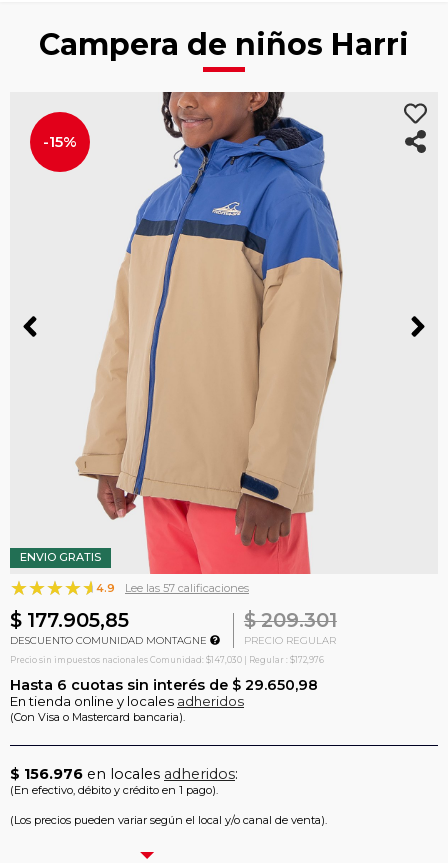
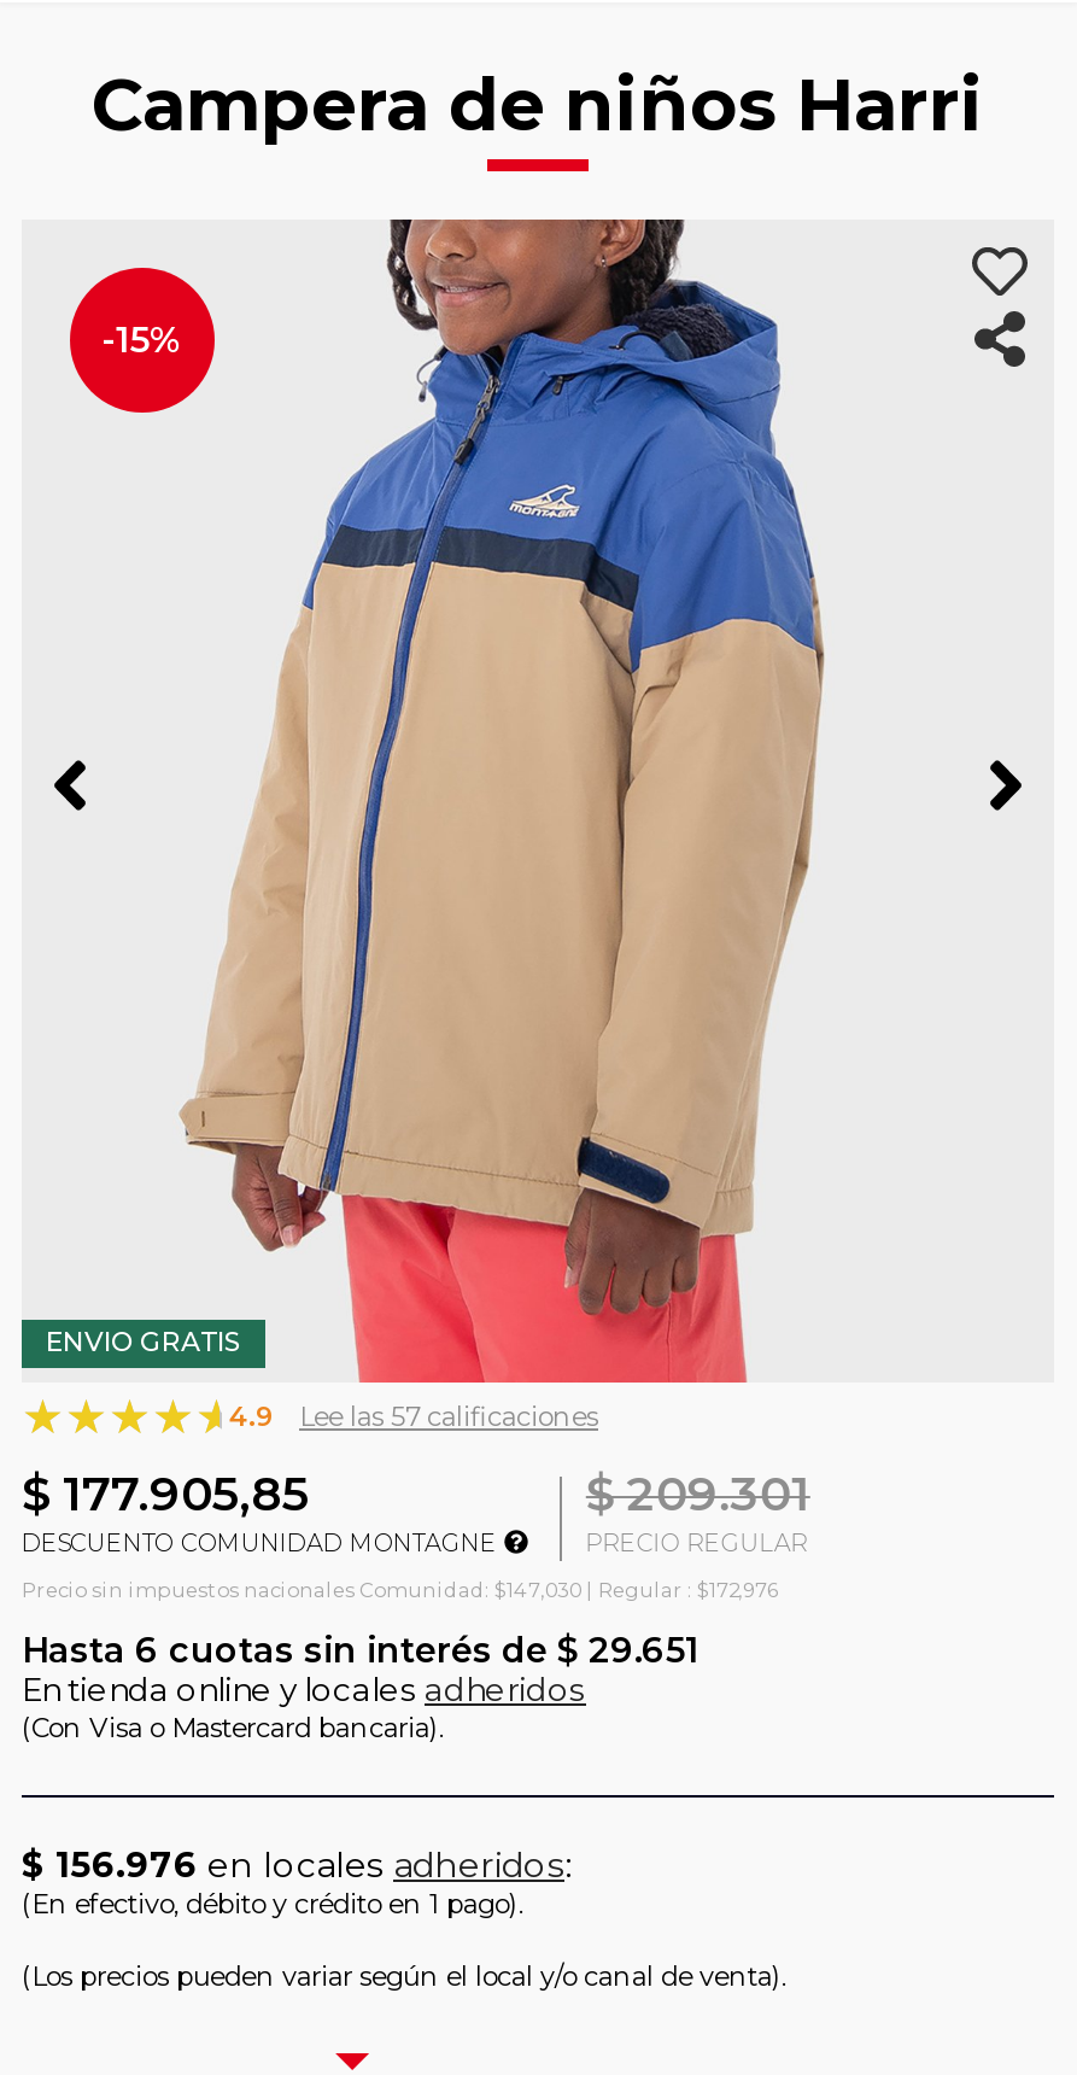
[10,675,318,693] Hasta 6 cuotas sin interés de $ 29.650,98 -> [22,1627,700,1671] Hasta 6 cuotas sin interés de $ 29.651

